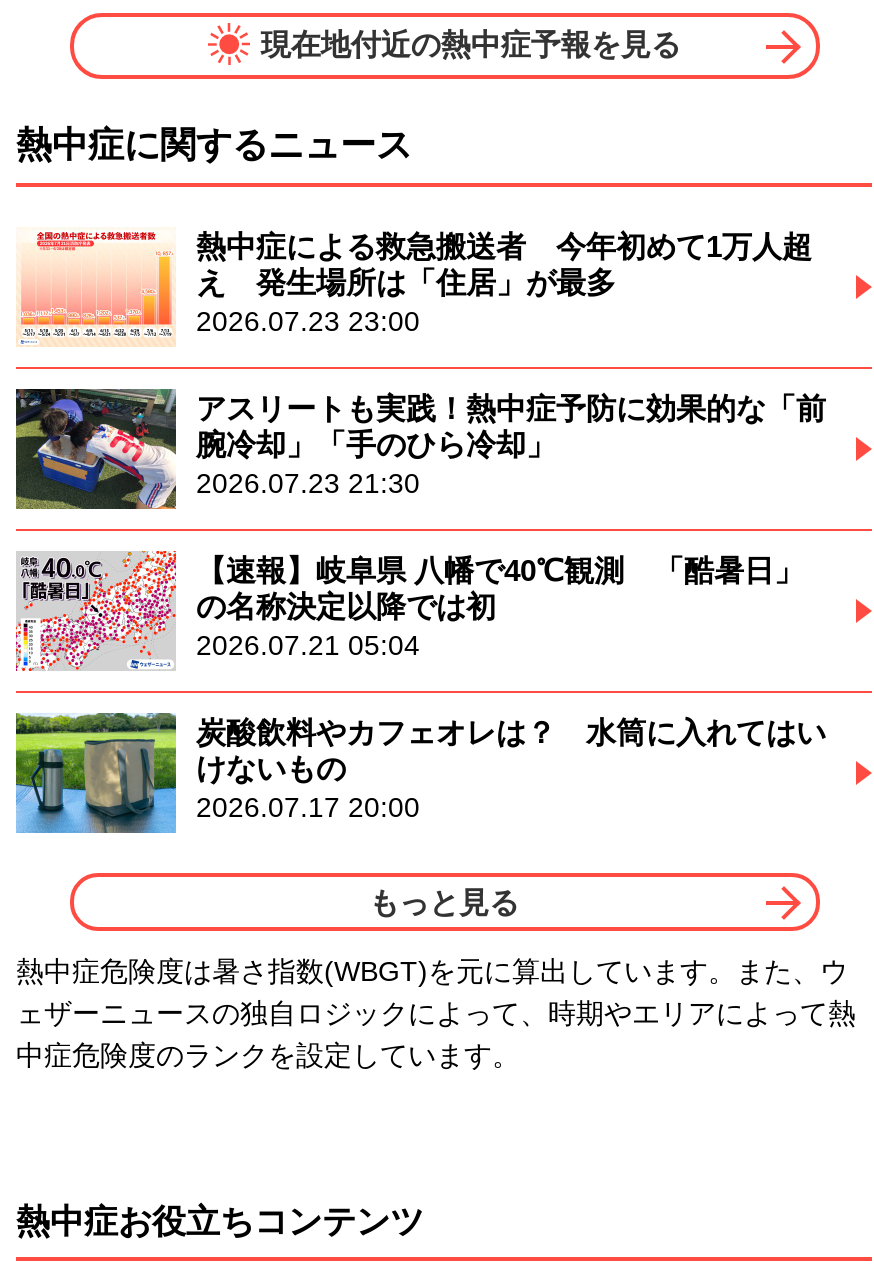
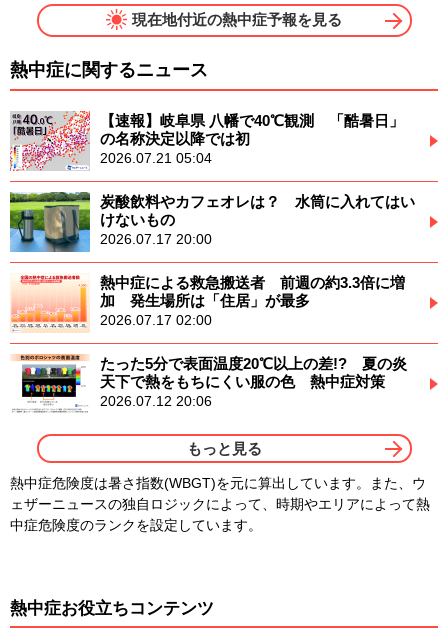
[14,230,826,511] [image] | 熱中症による救急搬送者 今年初めて1万人超 | え 発生場所は「住居」が最多 | 2026.07.23 23:00 | アスリートも実践！熱中症予防に効果的な「前 | 腕冷却」「手のひら冷却」 | 2026.07.23 21:30 -> none
moved [18,229,168,345] -> [11,273,86,332]: [image]
moved [12,547,826,824] -> [8,109,415,247]: [image] | 【速報】岐阜県 八幡で40℃観測 「酷暑日」 | の名称決定以降では初 | 2026.07.21 05:04 | 炭酸飲料やカフェオレは？ 水筒に入れてはい | けないもの | 2026.07.17 20:00
none -> [12,274,407,413] [image] | 熱中症による救急搬送者 前週の約3.3倍に増 | 加 発生場所は「住居」が最多 | 2026.07.17 02:00 | たった5分で表面温度20℃以上の差!? 夏の炎 | 天下で熱をもちにくい服の色 熱中症対策 | 2026.07.12 20:06

